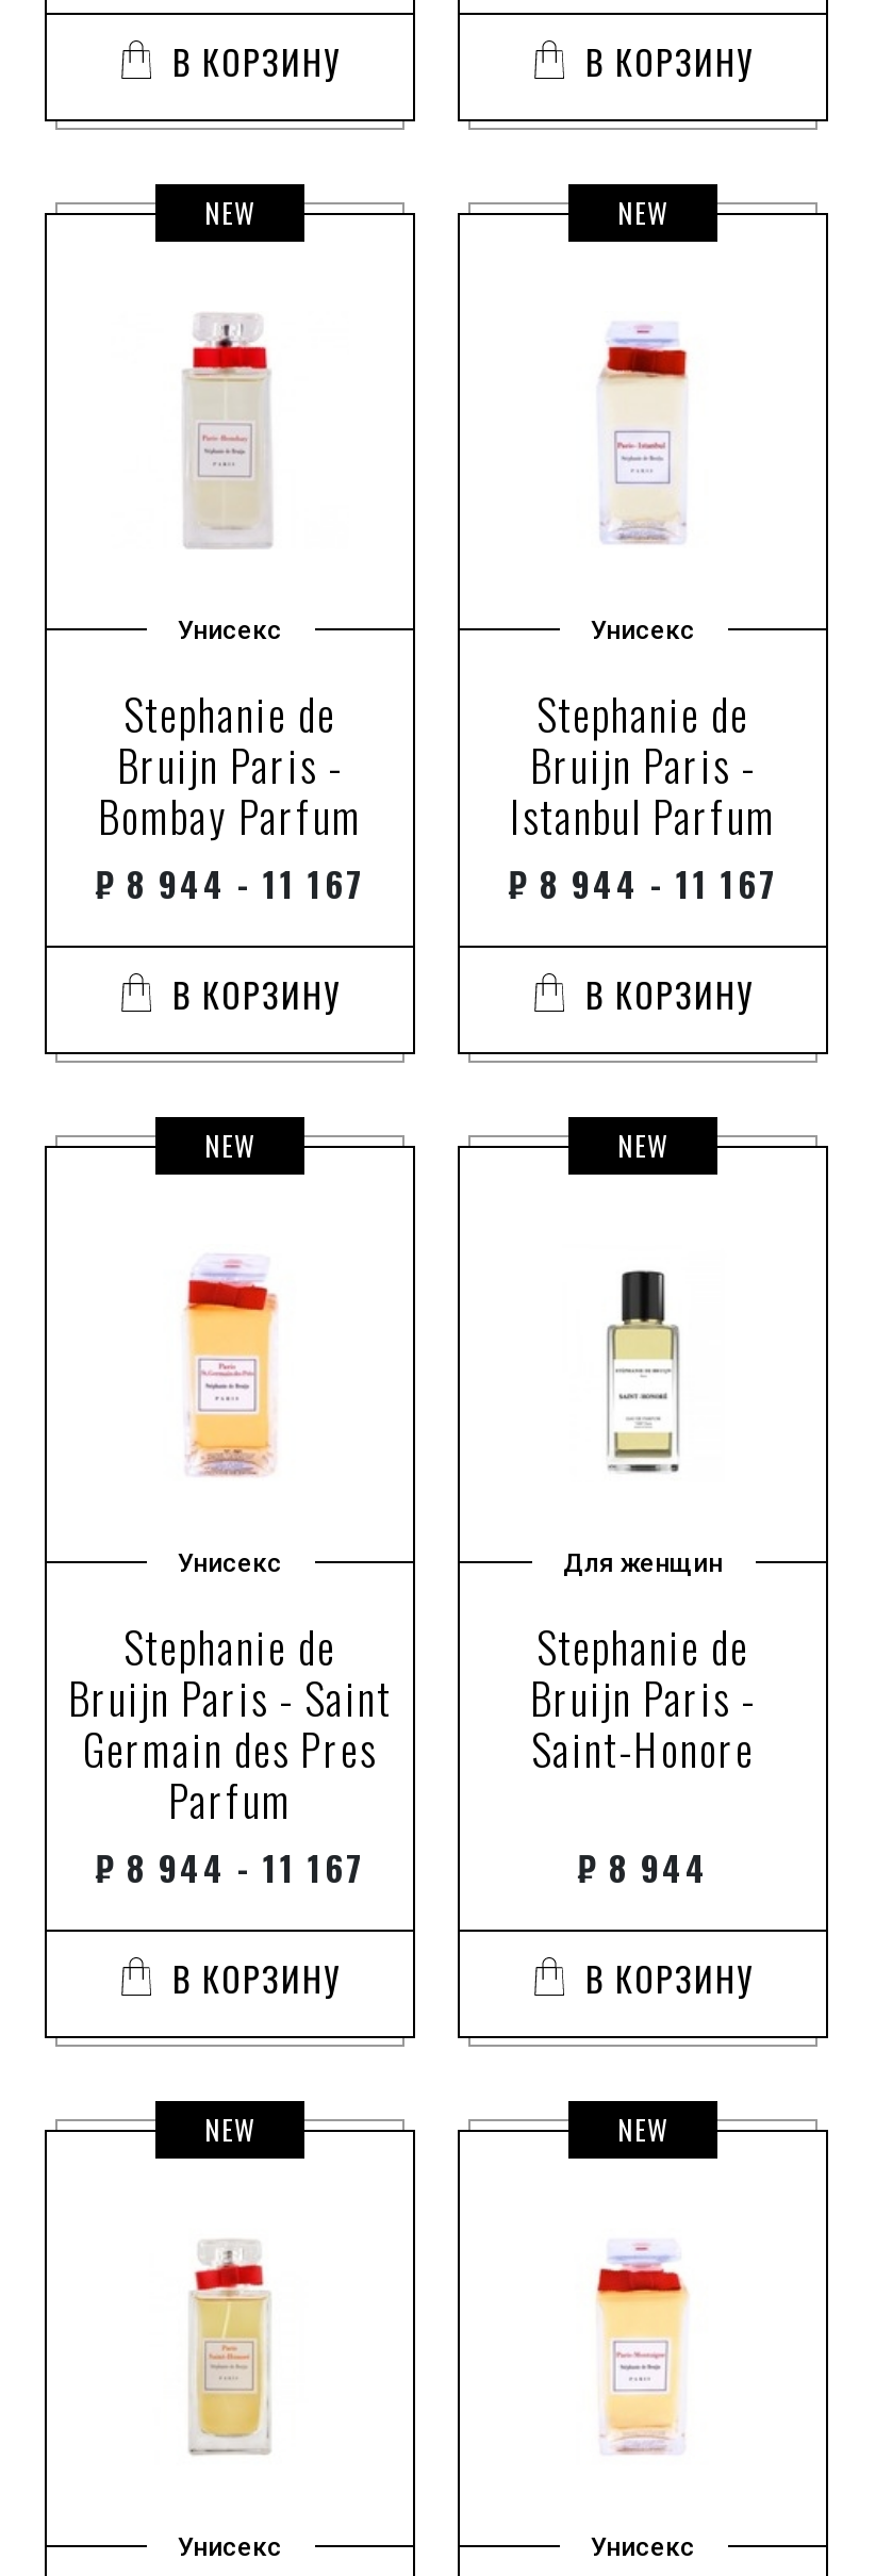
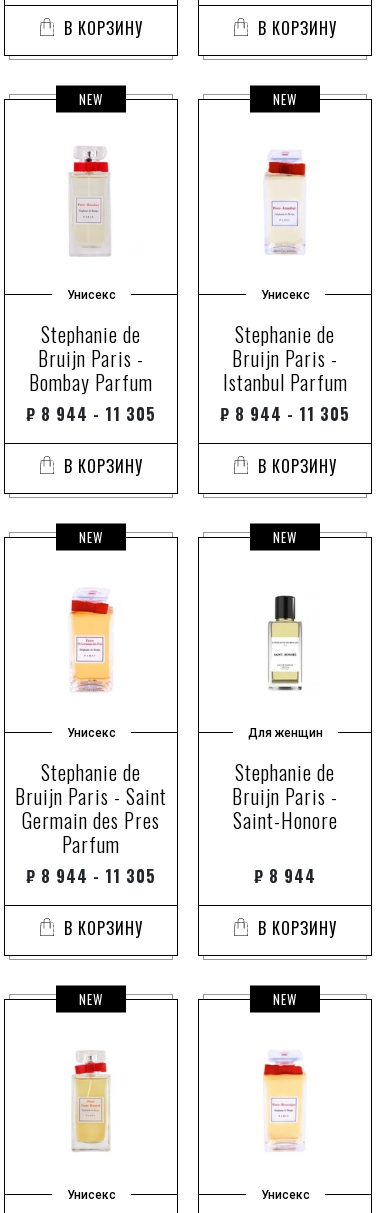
[95,858,365,909] ₽ 8 944 - 11 167 -> [26,402,156,426] ₽ 8 944 - 11 305
[508,858,778,909] ₽ 8 944 - 11 167 -> [220,402,350,426] ₽ 8 944 - 11 305
[95,1842,365,1893] ₽ 8 944 - 11 167 -> [26,864,156,888] ₽ 8 944 - 11 305

